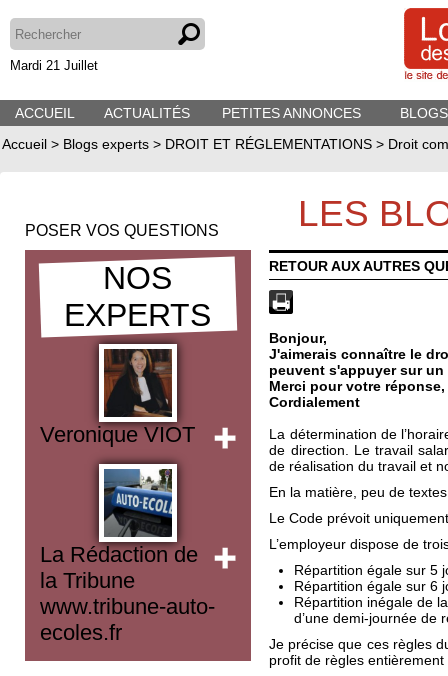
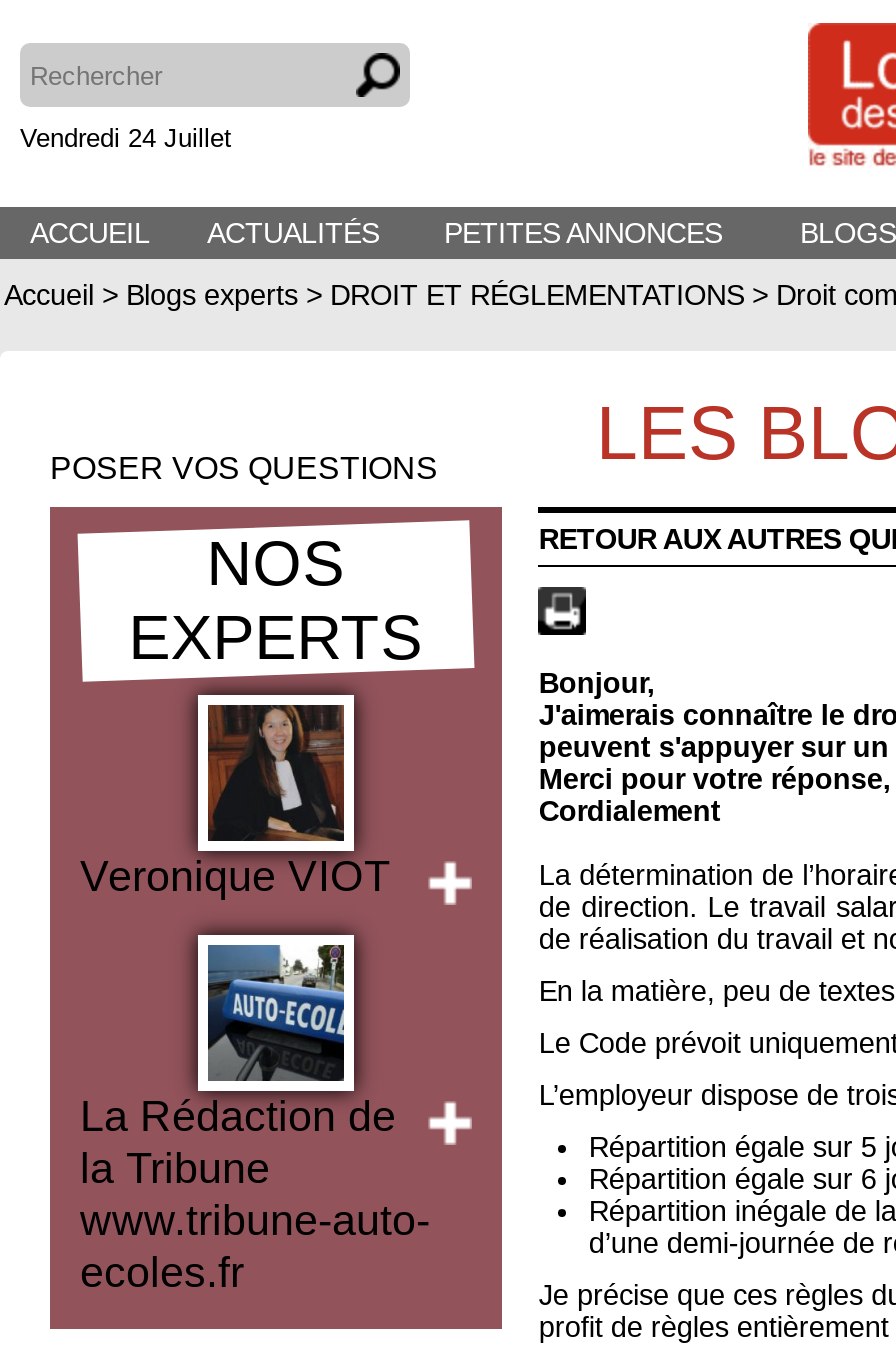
[10,58,98,73] Mardi 21 Juillet -> [20,123,232,153] Vendredi 24 Juillet

